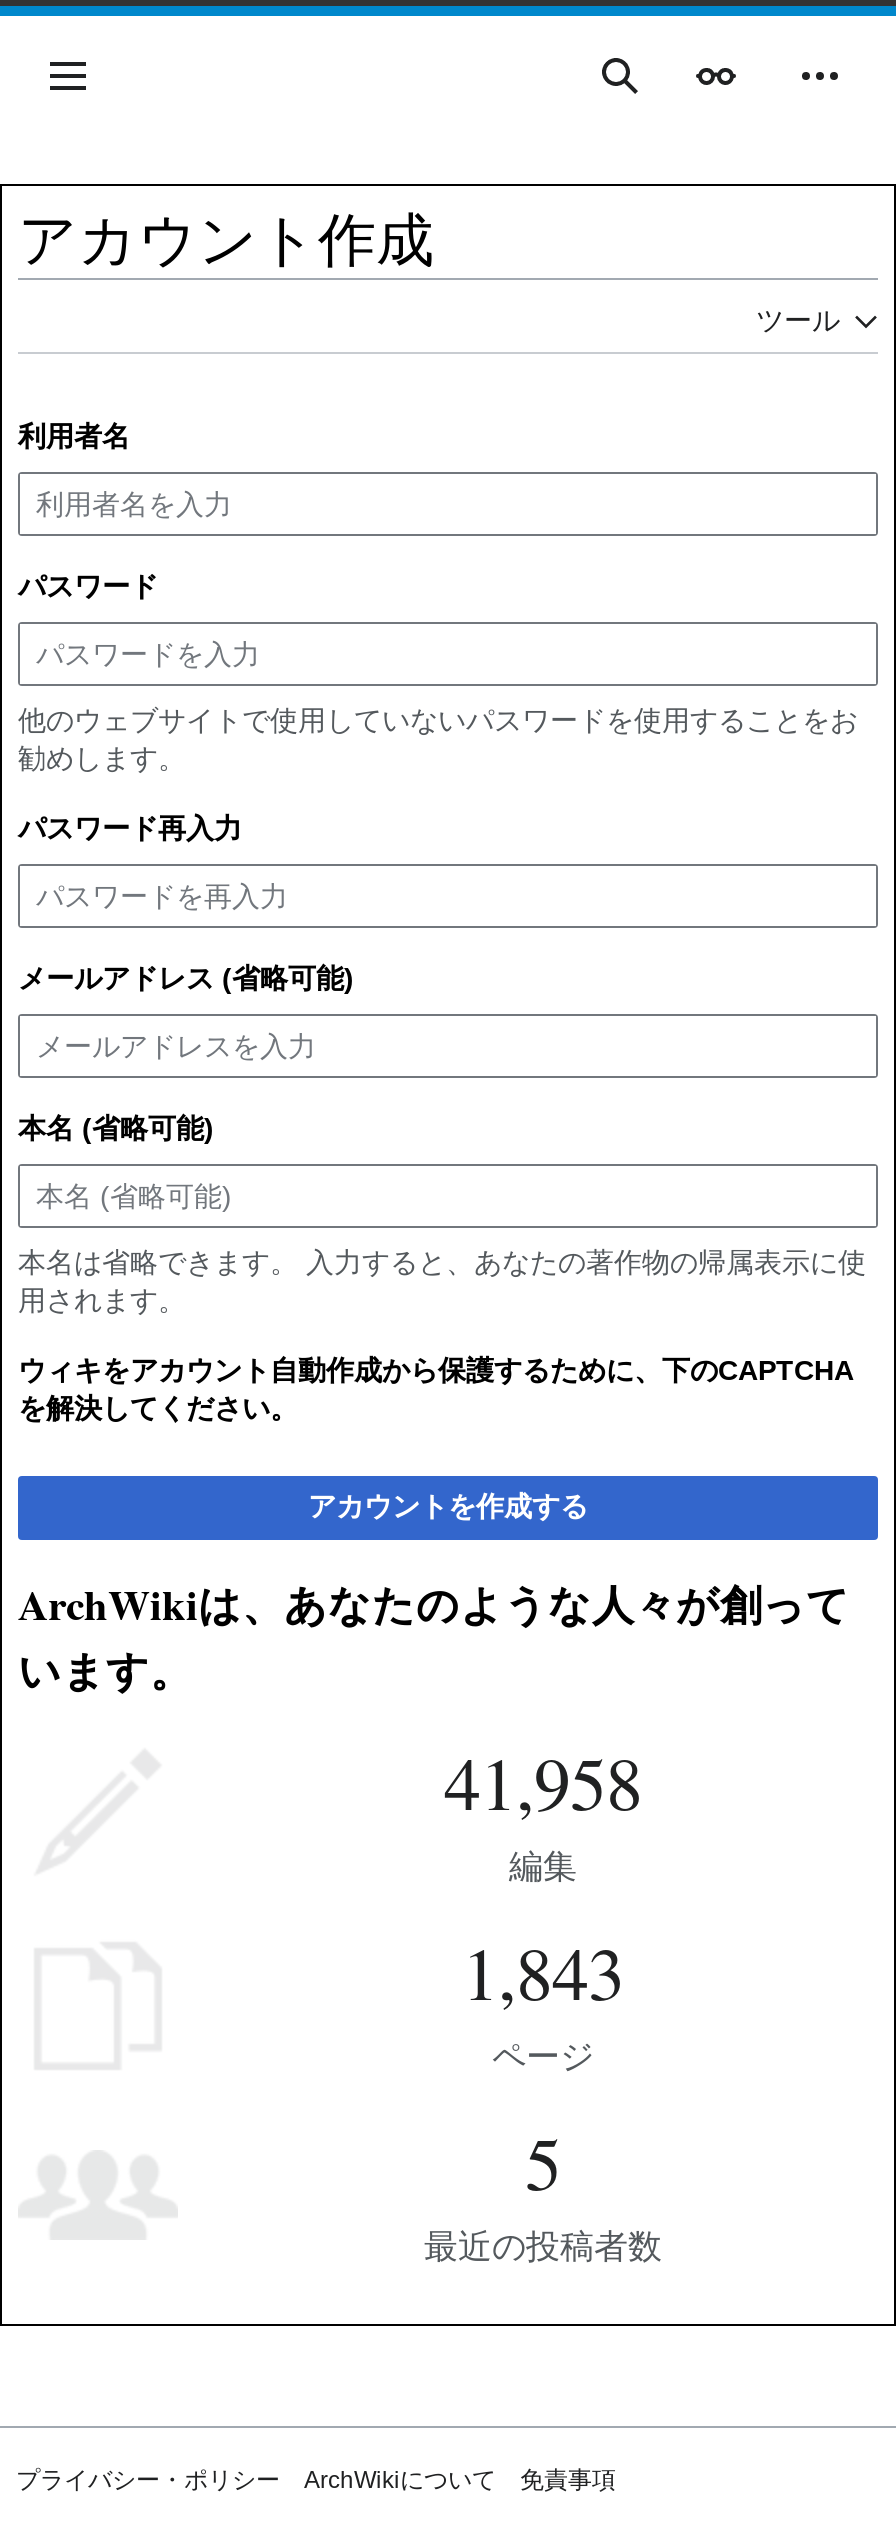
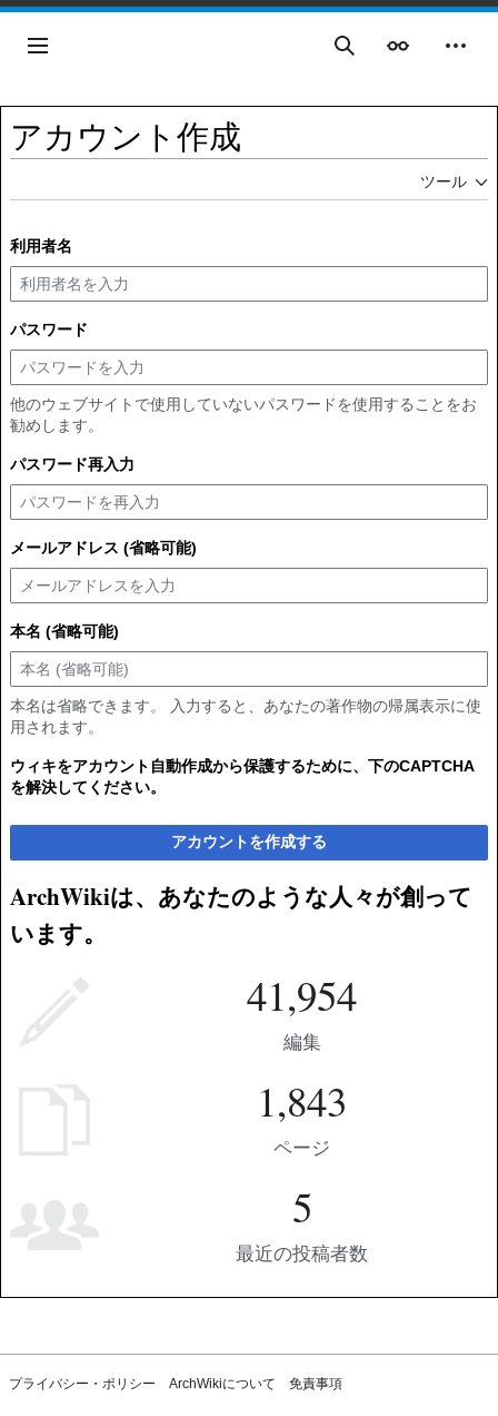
[444,1731,642,1829] 41,958 -> [247,967,357,1021] 41,954

